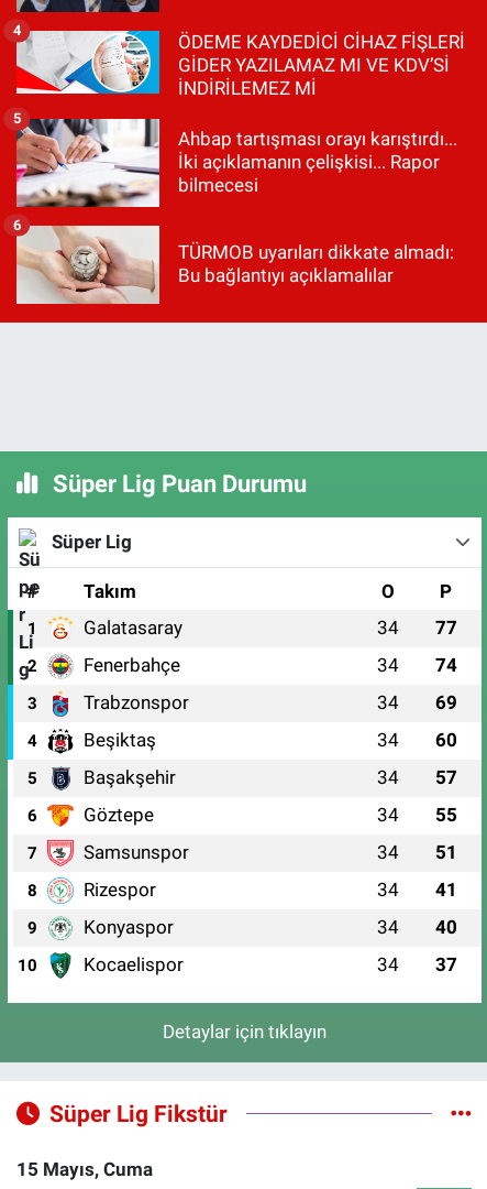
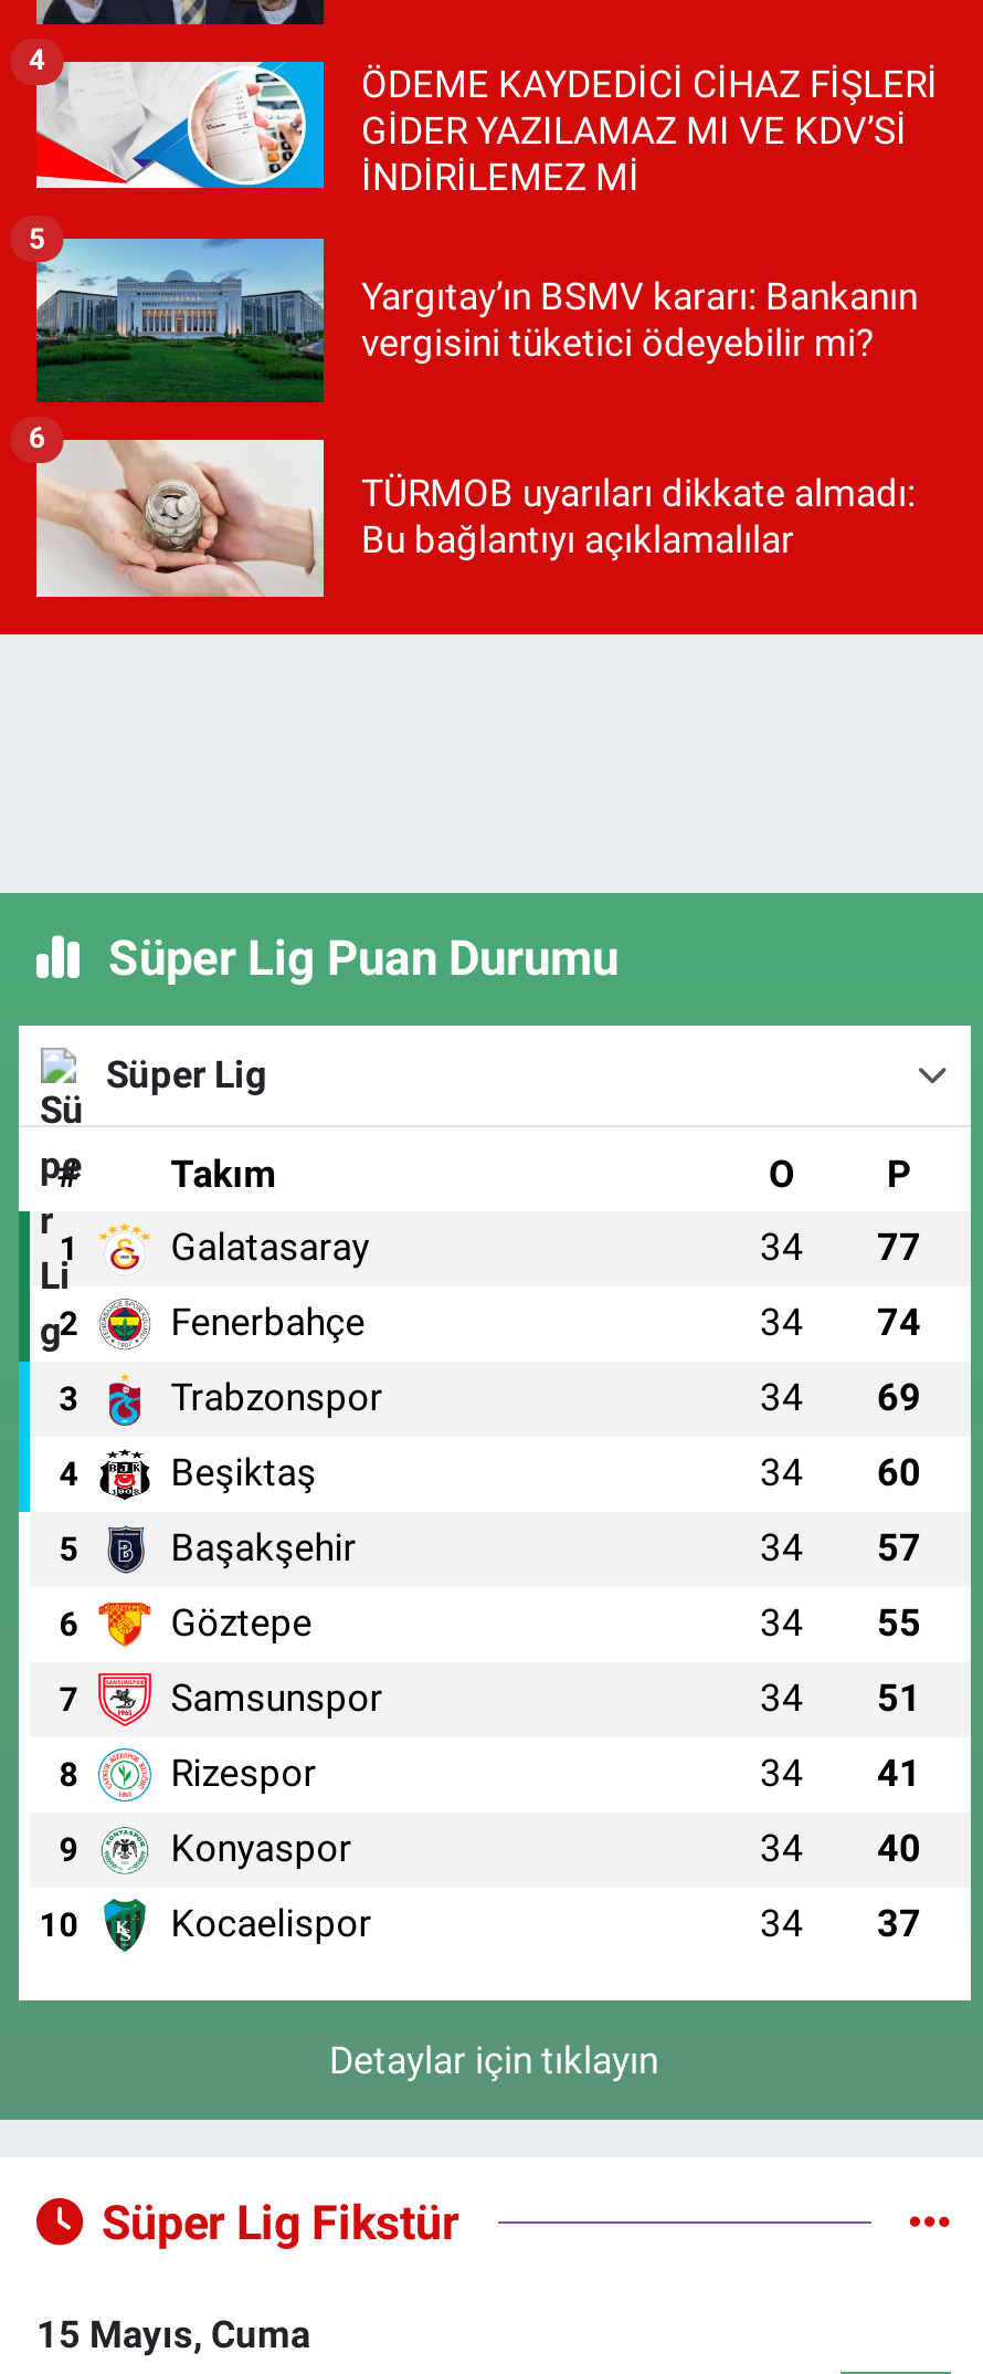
[15,118,457,208] [image] | Ahbap tartışması orayı karıştırdı... | İki açıklamanın çelişkisi... Rapor | bilmecesi -> [34,237,918,405] [image] | Yargıtay’ın BSMV kararı: Bankanın | vergisini tüketici ödeyebilir mi?

